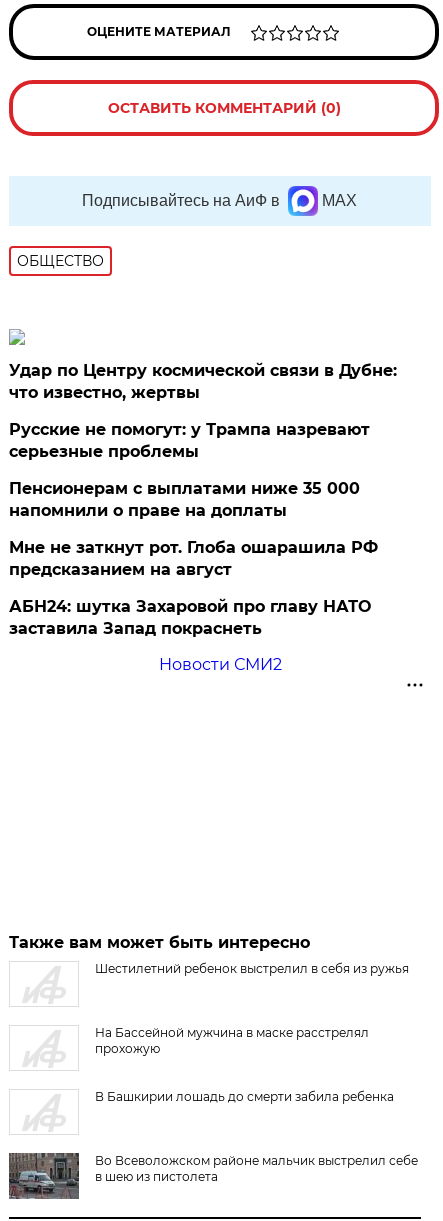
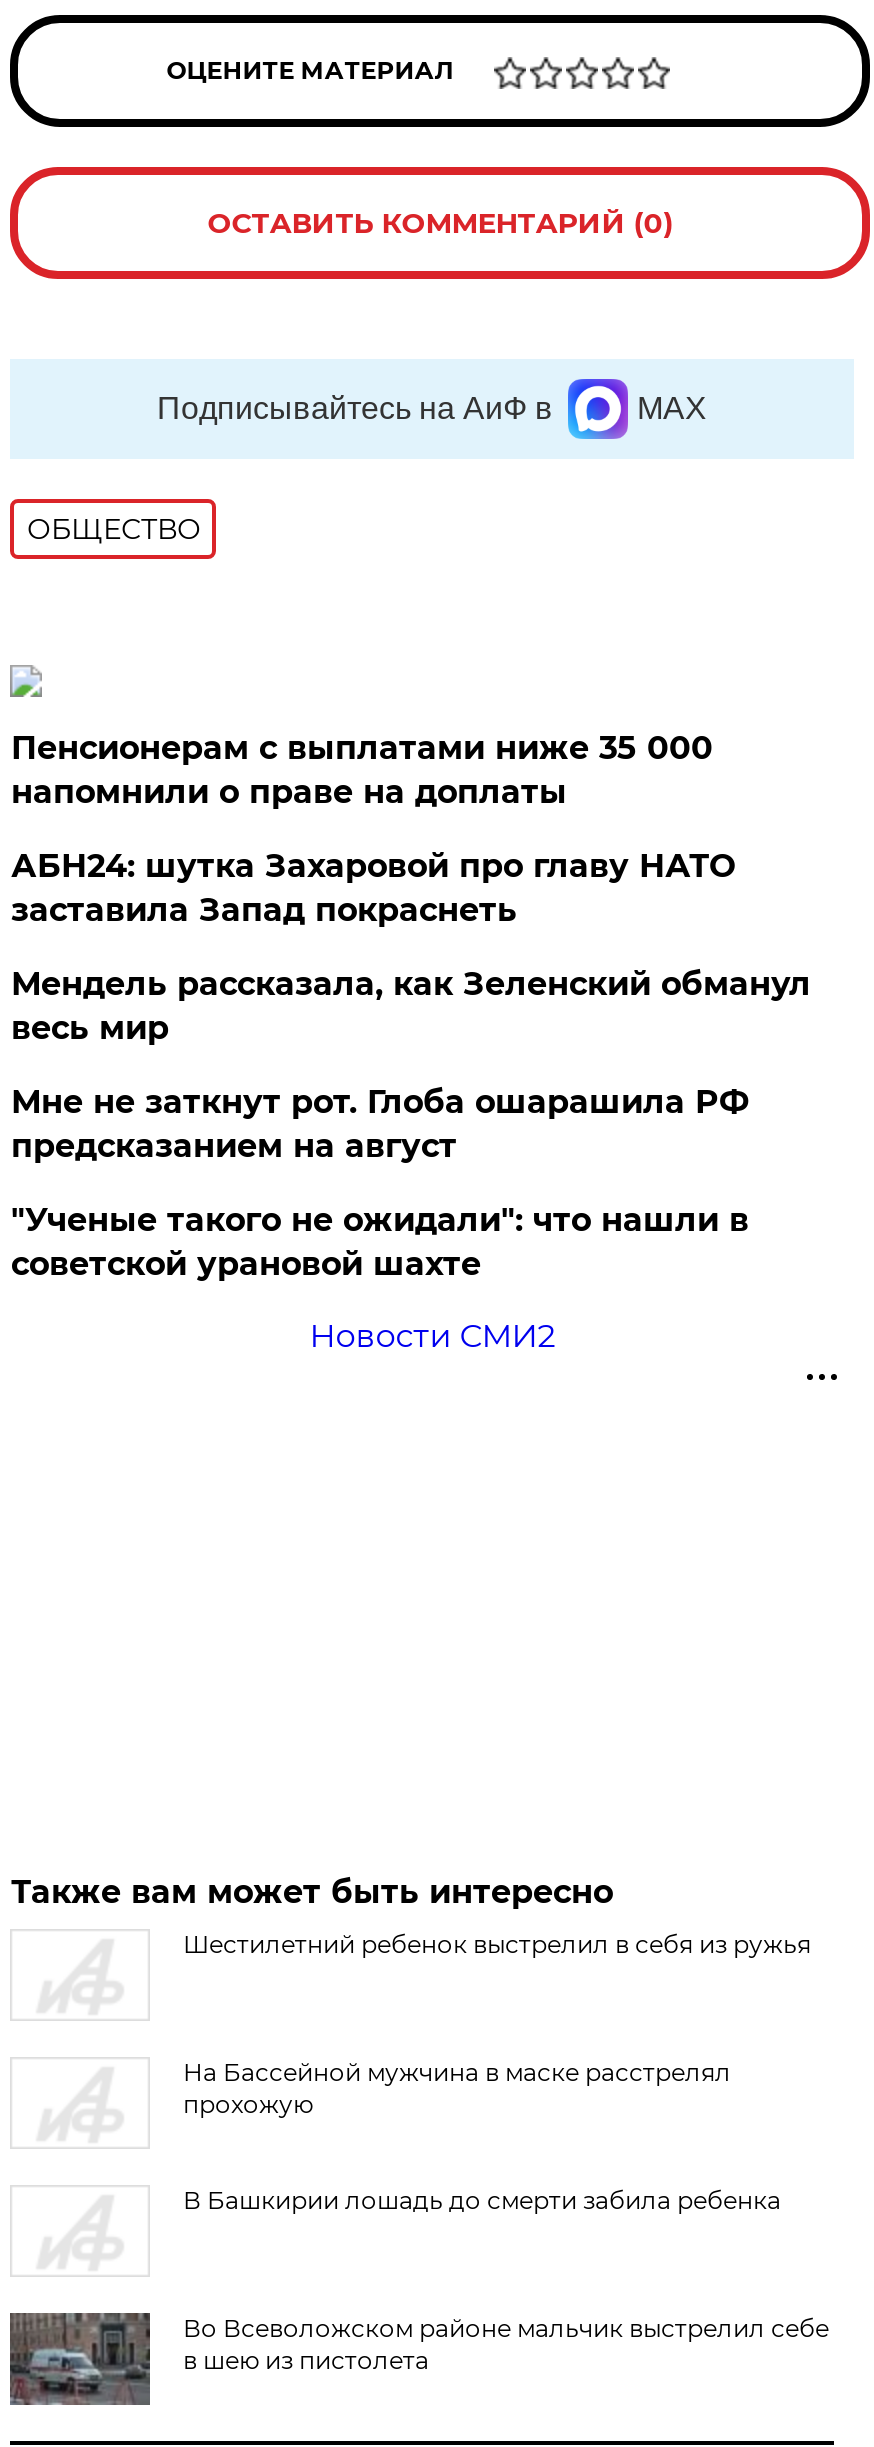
[9,361,397,461] Удар по Центру космической связи в Дубне: | что известно, жертвы | Русские не помогут: у Трампа назревают | серьезные проблемы -> none
moved [9,479,360,520] -> [11,729,713,811]: Пенсионерам с выплатами ниже 35 000 | напомнили о праве на доплаты
none -> [11,965,811,1047] Мендель рассказала, как Зеленский обманул | весь мир
none -> [11,1201,749,1283] "Ученые такого не ожидали": что нашли в | советской урановой шахте
moved [9,597,371,638] -> [11,847,735,929]: АБН24: шутка Захаровой про главу НАТО | заставила Запад покраснеть

